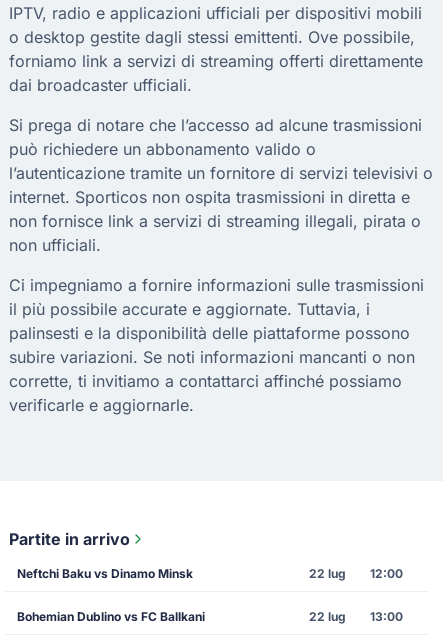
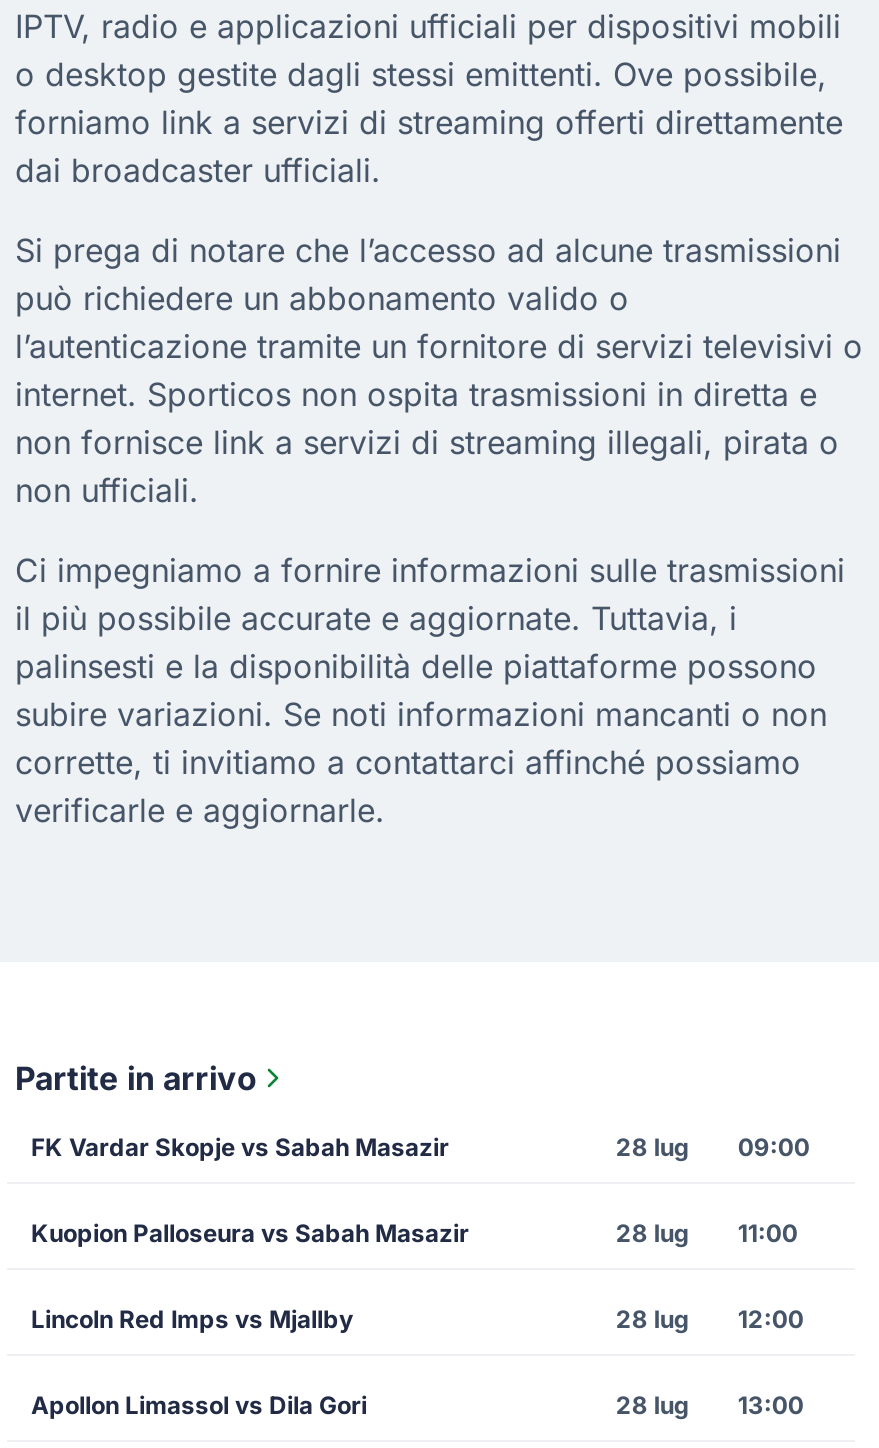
[17,566,346,581] Neftchi Baku vs Dinamo Minsk | 22 lug -> [31,1132,810,1334] FK Vardar Skopje vs Sabah Masazir | 28 lug | 09:00 | Kuopion Palloseura vs Sabah Masazir | 28 lug | 11:00 | Lincoln Red Imps vs Mjallby | 28 lug
[17,609,205,624] Bohemian Dublino vs FC Ballkani -> [31,1390,367,1420] Apollon Limassol vs Dila Gori
[309,609,403,624] 22 lug 13:00 -> [616,1390,804,1420] 28 lug 13:00

